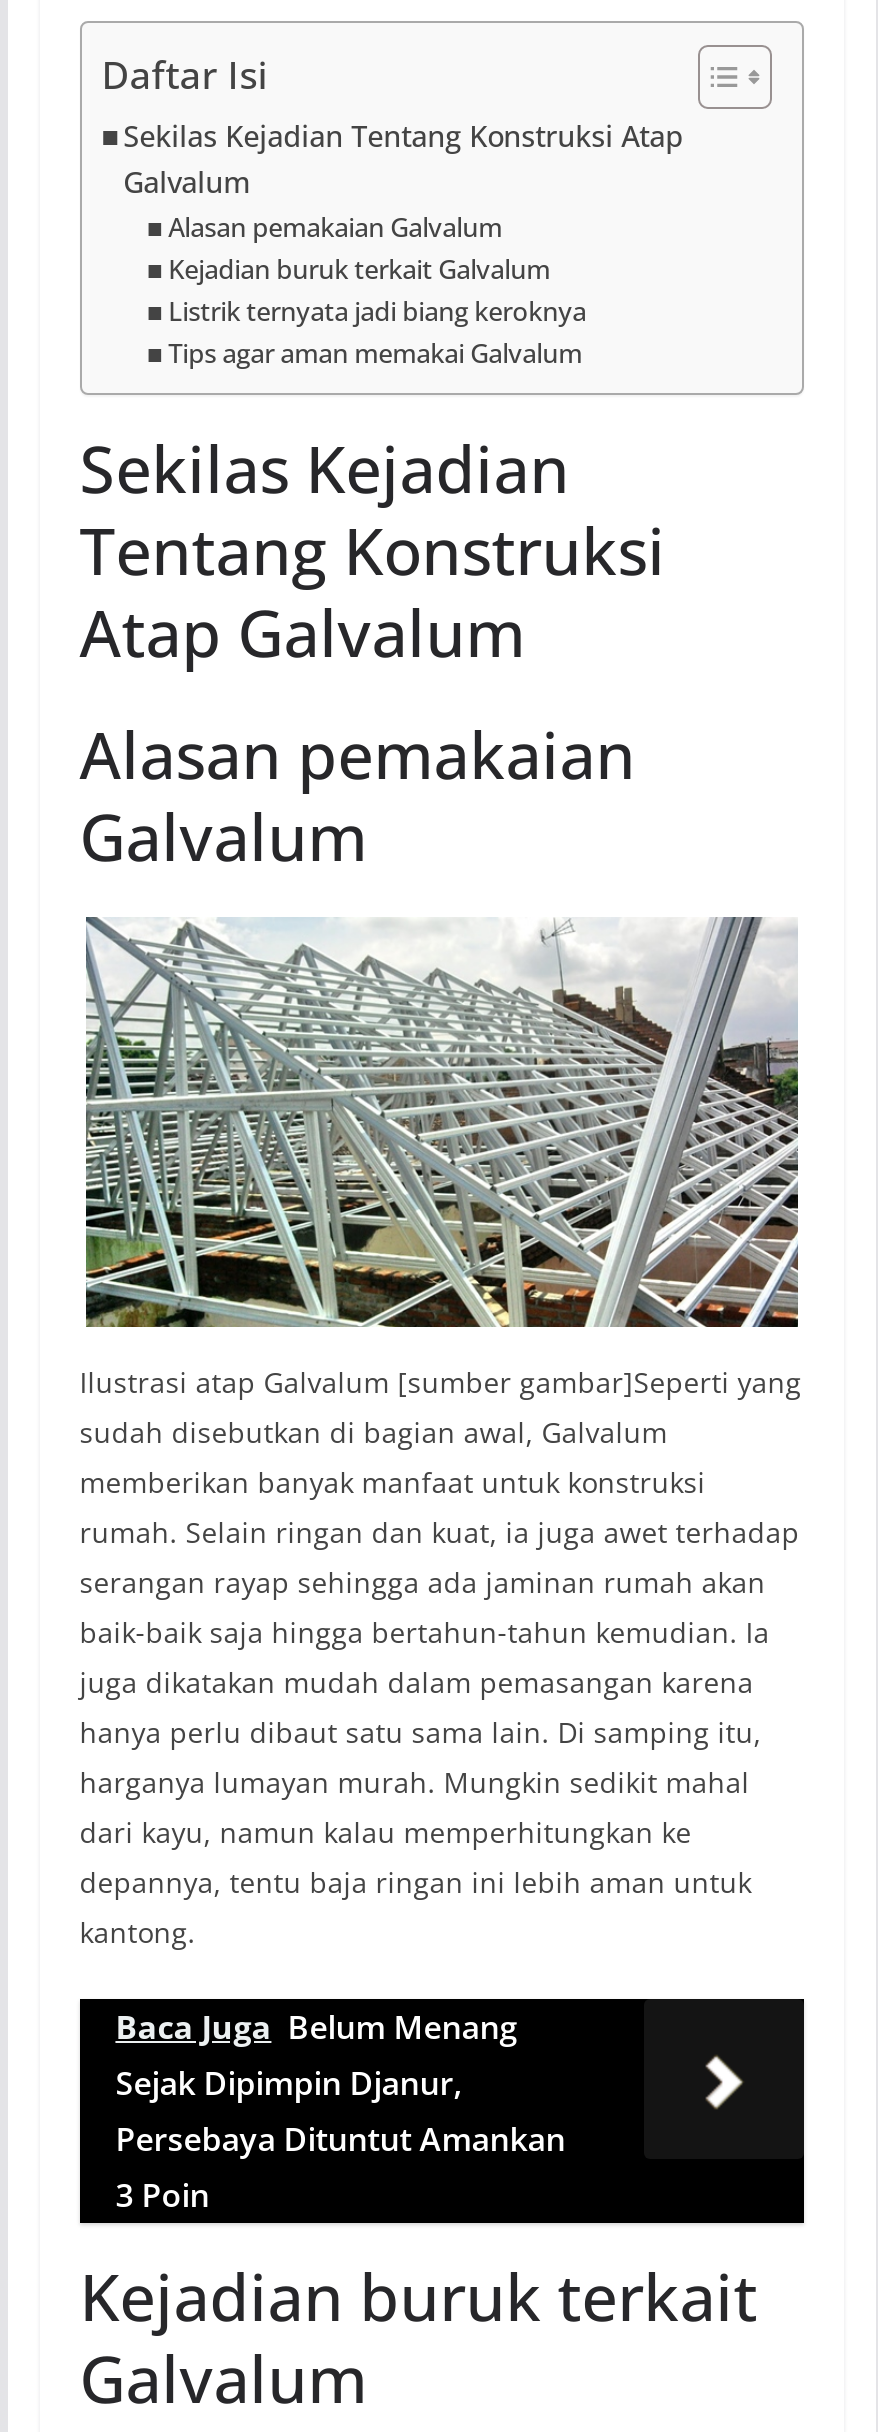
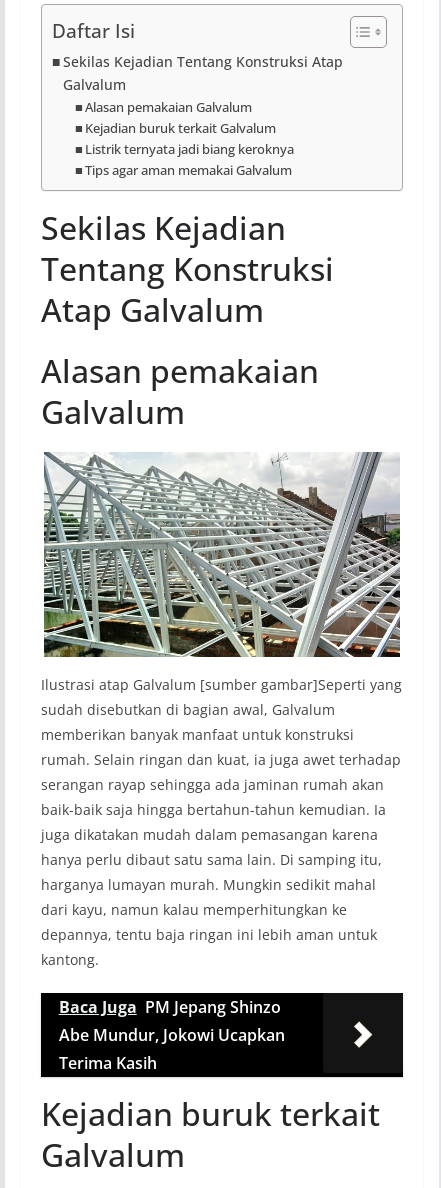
[115,2005,565,2217] Baca Juga Belum Menang | Sejak Dipimpin Djanur, | Persebaya Dituntut Amankan | 3 Poin -> [59,996,285,1074] Baca Juga PM Jepang Shinzo | Abe Mundur, Jokowi Ucapkan | Terima Kasih

